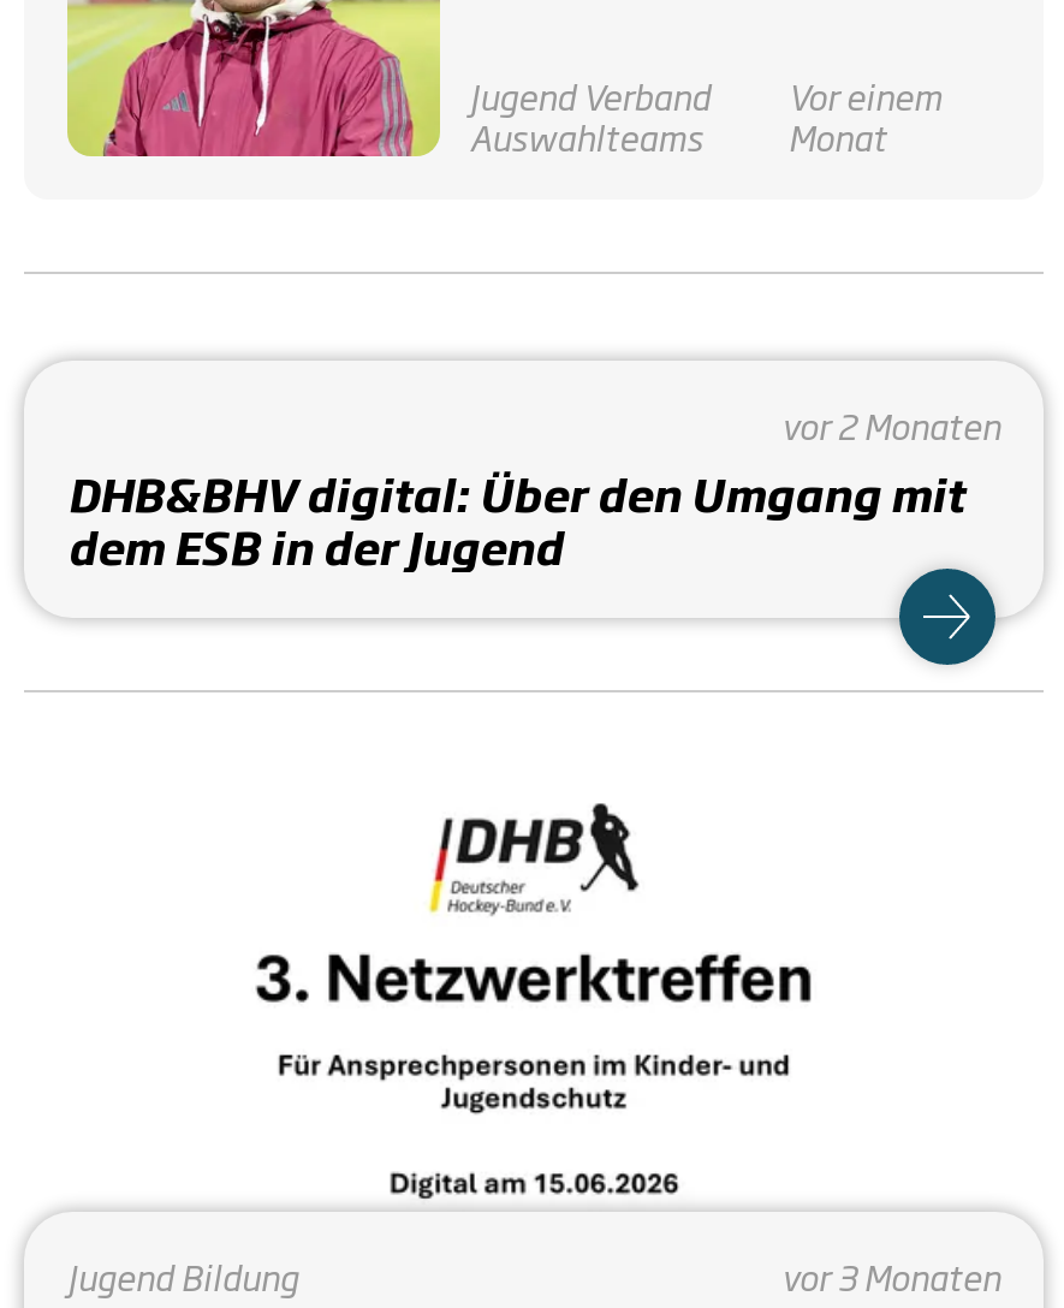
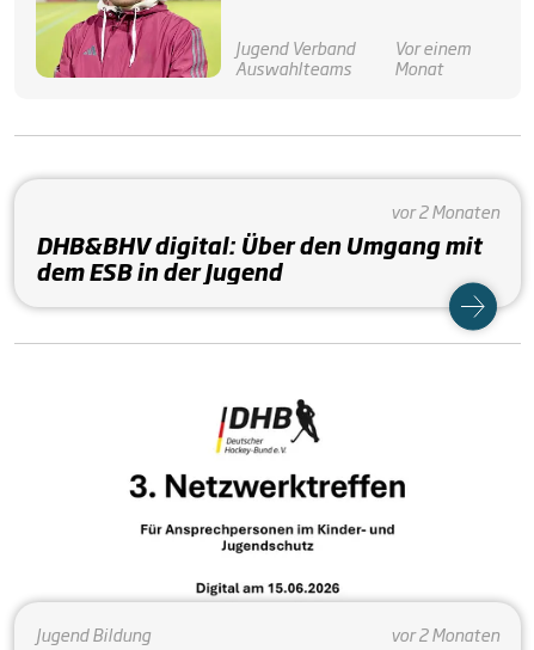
[781,1251,1000,1301] vor 3 Monaten -> [391,622,499,647] vor 2 Monaten

